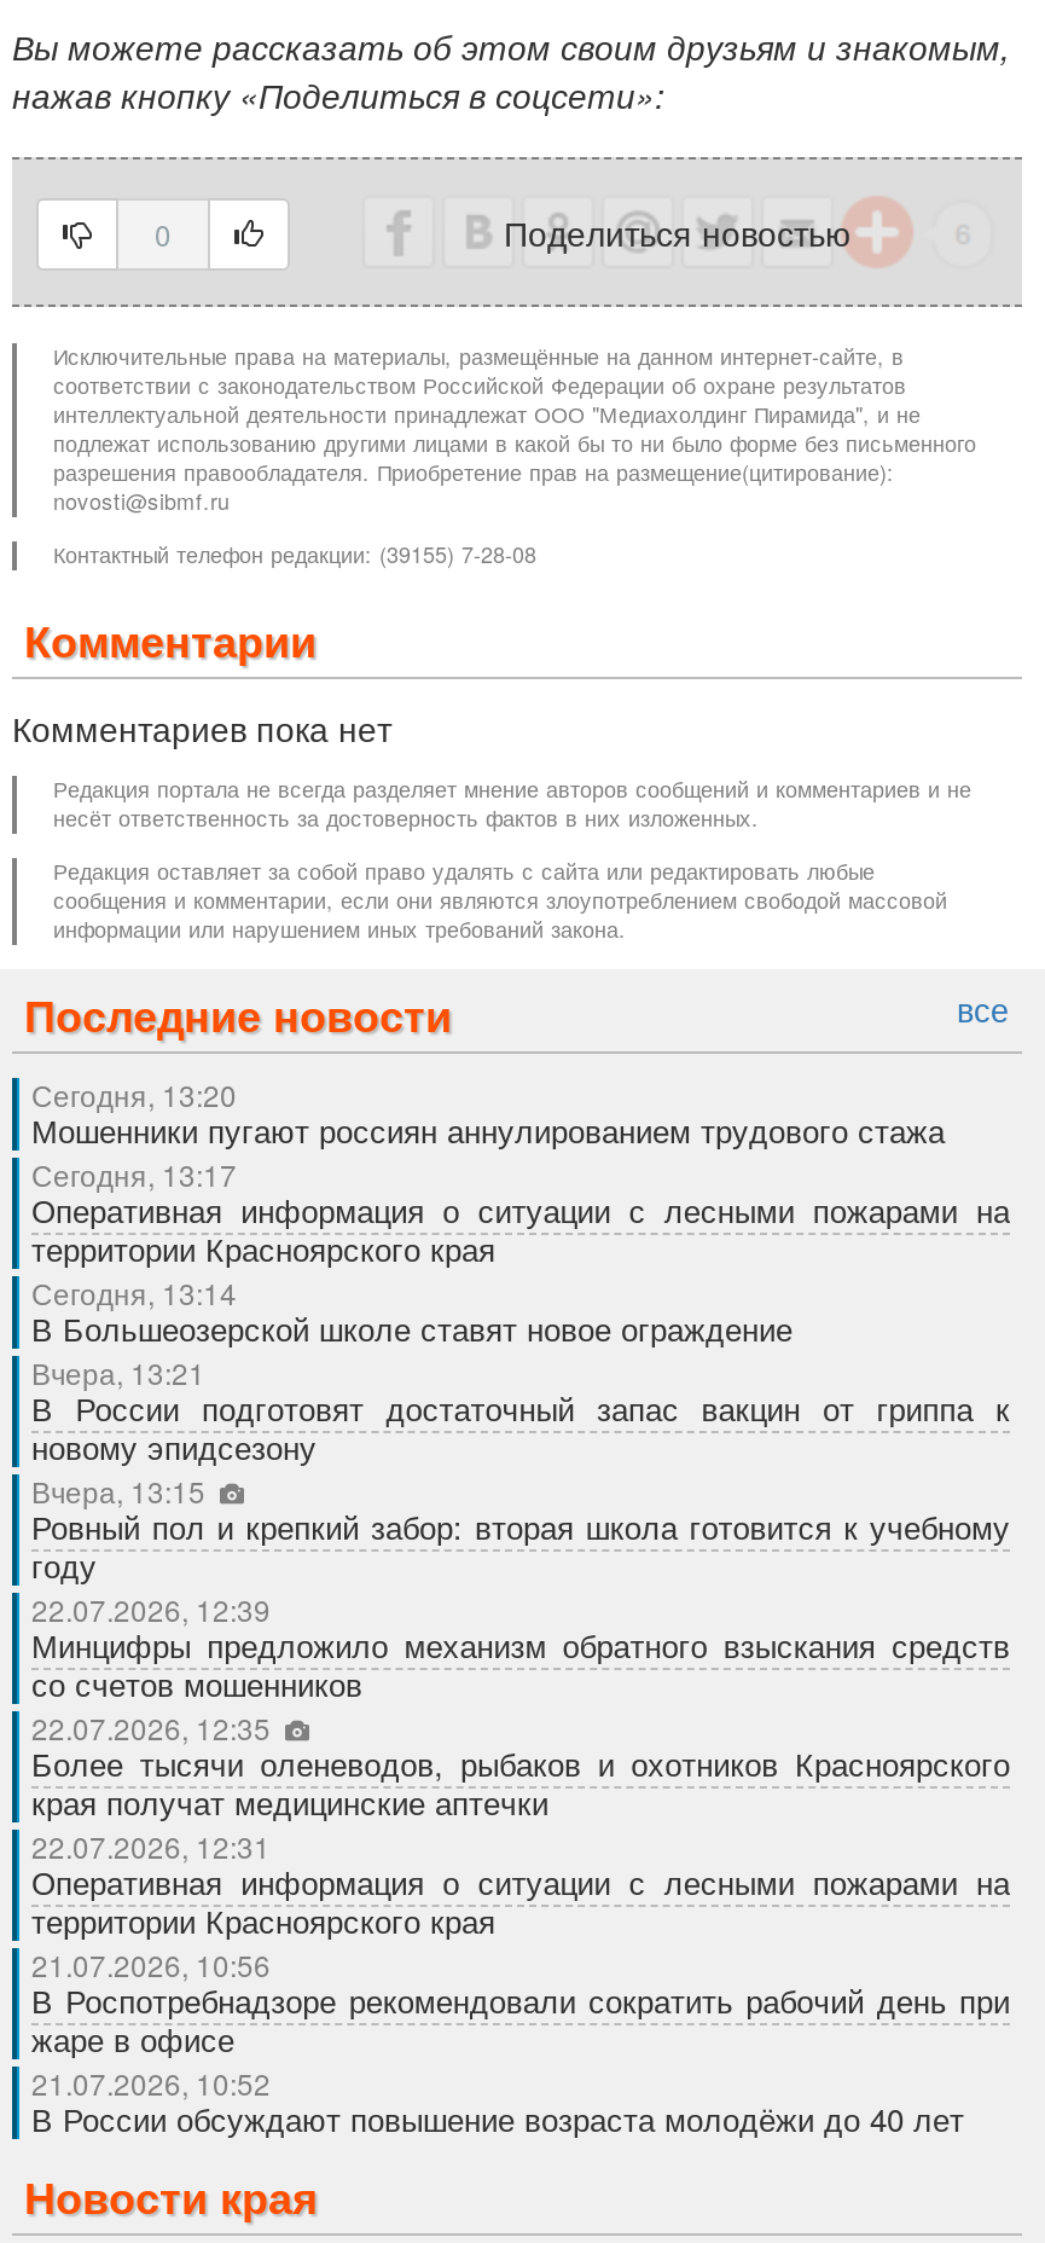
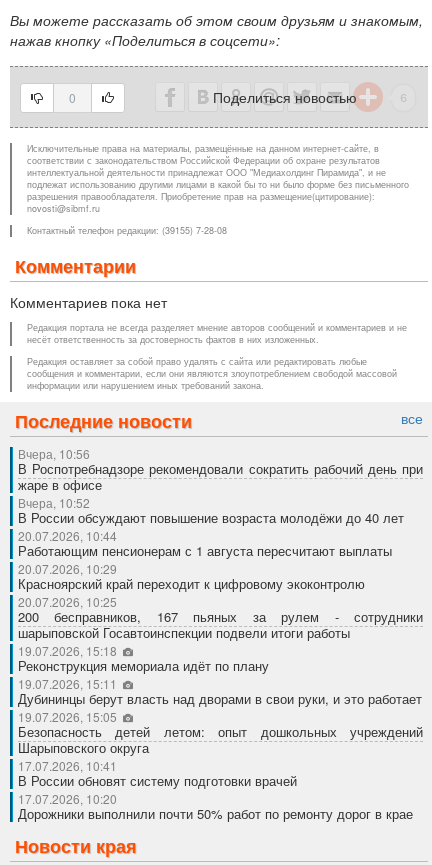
[31,1073,1010,1984] Сегодня, 13:20 | Мошенники пугают россиян аннулированием трудового стажа | Сегодня, 13:17 | Оперативная информация о ситуации с лесными пожарами на | территории Красноярского края | Сегодня, 13:14 | В Большеозерской школе ставят новое ограждение | Вчера, 13:21 | В России подготовят достаточный запас вакцин от гриппа к | новому эпидсезону | Вчера, 13:15 | Ровный пол и крепкий забор: вторая школа готовится к учебному | году | 22.07.2026, 12:39 | Минцифры предложило механизм обратного взыскания средств | со счетов мошенников | 22.07.2026, 12:35 | Более тысячи оленеводов, рыбаков и охотников Красноярского | края получат медицинские аптечки | 22.07.2026, 12:31 | Оперативная информация о ситуации с лесными пожарами на | территории Красноярского края | 21.07.2026, 10:56 -> [18,445,90,462] Вчера, 10:56
moved [31,1977,1010,2062] -> [18,459,423,494]: В Роспотребнадзоре рекомендовали сократить рабочий день при | жаре в офисе
[31,2062,271,2103] 21.07.2026, 10:52 -> [18,494,90,511] Вчера, 10:52
moved [31,2096,964,2141] -> [18,508,404,527]: В России обсуждают повышение возраста молодёжи до 40 лет
none -> [18,527,423,823] 20.07.2026, 10:44 | Работающим пенсионерам с 1 августа пересчитают выплаты | 20.07.2026, 10:29 | Красноярский край переходит к цифровому экоконтролю | 20.07.2026, 10:25 | 200 бесправников, 167 пьяных за рулем - сотрудники | шарыповской Госавтоинспекции подвели итоги работы | 19.07.2026, 15:18 | Реконструкция мемориала идёт по плану | 19.07.2026, 15:11 | Дубининцы берут власть над дворами в свои руки, и это работает | 19.07.2026, 15:05 | Безопасность детей летом: опыт дошкольных учреждений | Шарыповского округа | 17.07.2026, 10:41 | В России обновят систему подготовки врачей | 17.07.2026, 10:20 | Дорожники выполнили почти 50% работ по ремонту дорог в крае

